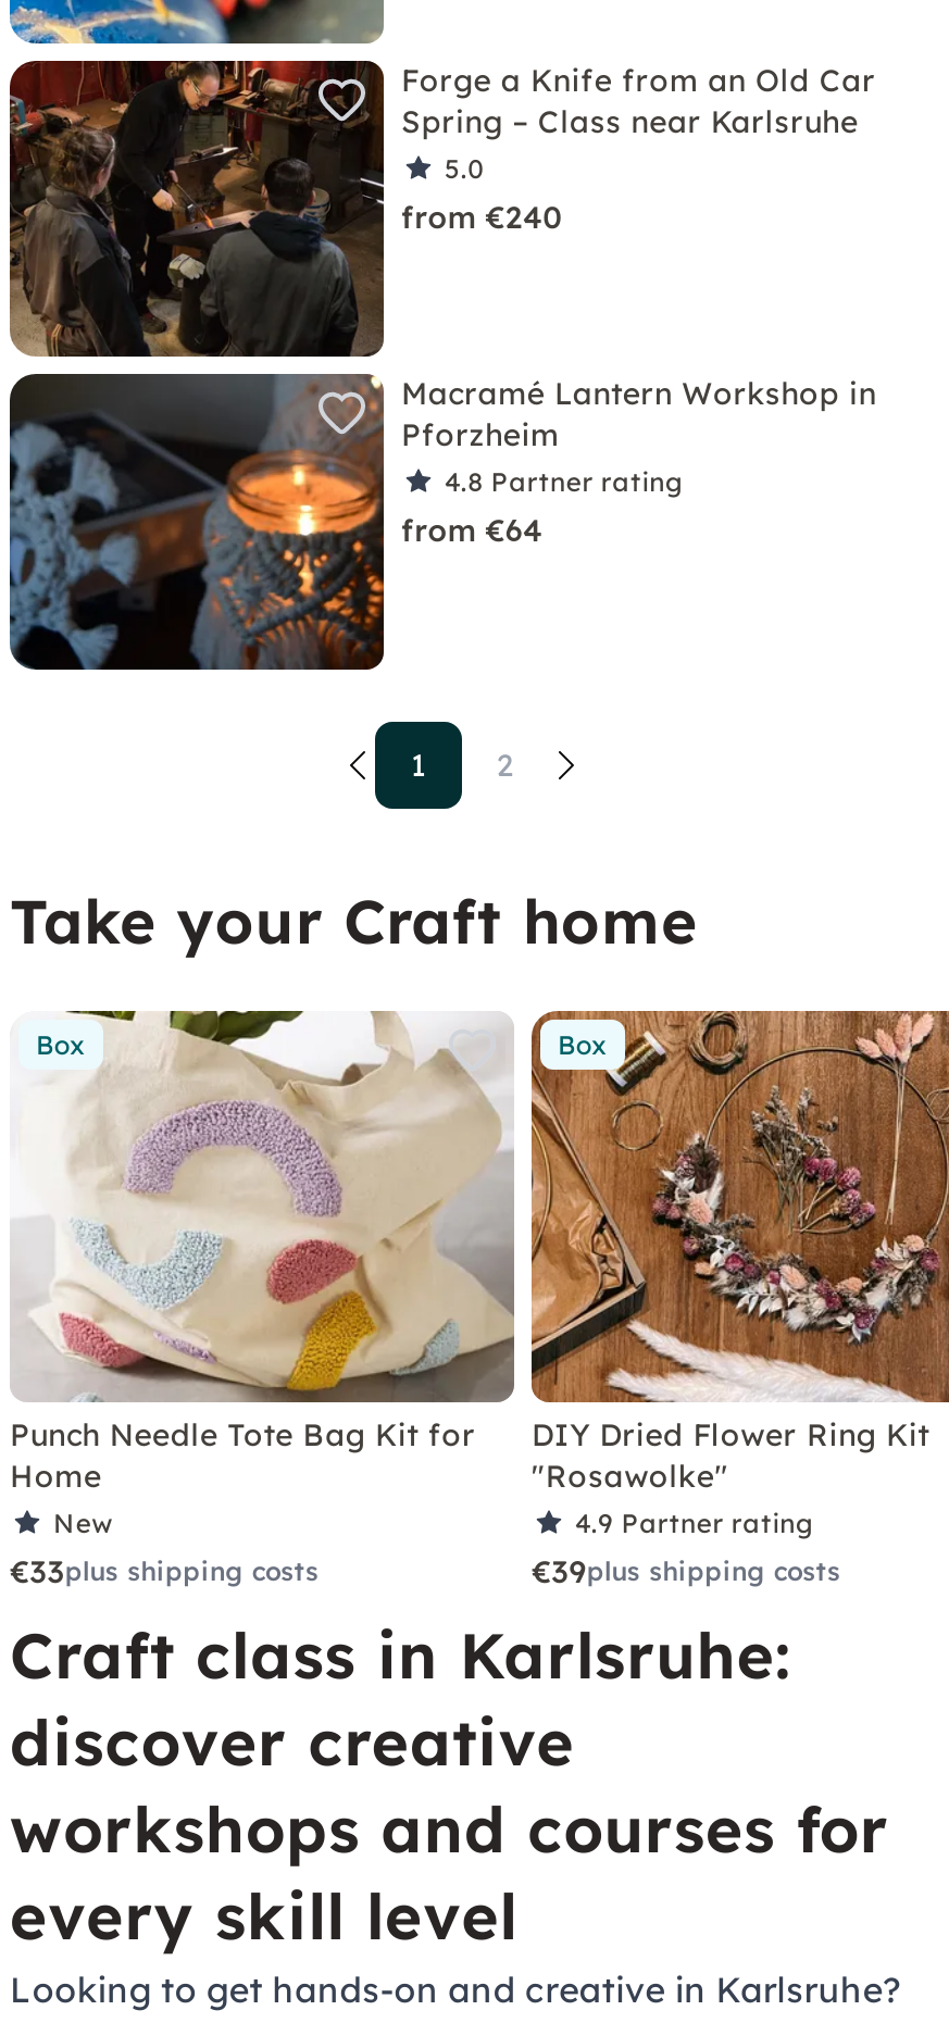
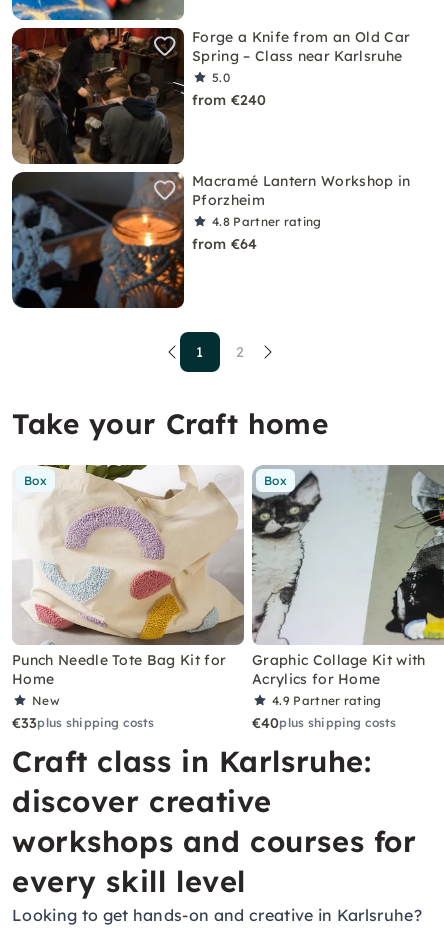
[529,1009,942,1496] [image] | DIY Dried Flower Ring Kit | "Rosawolke" -> [251,465,441,688] [image] | Graphic Collage Kit with | Acrylics for Home
[532,1552,841,1591] €39plus shipping costs -> [252,714,396,732] €40plus shipping costs

